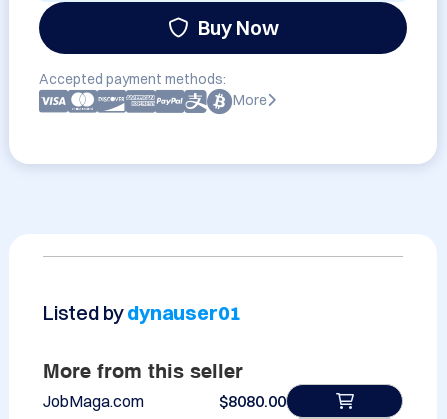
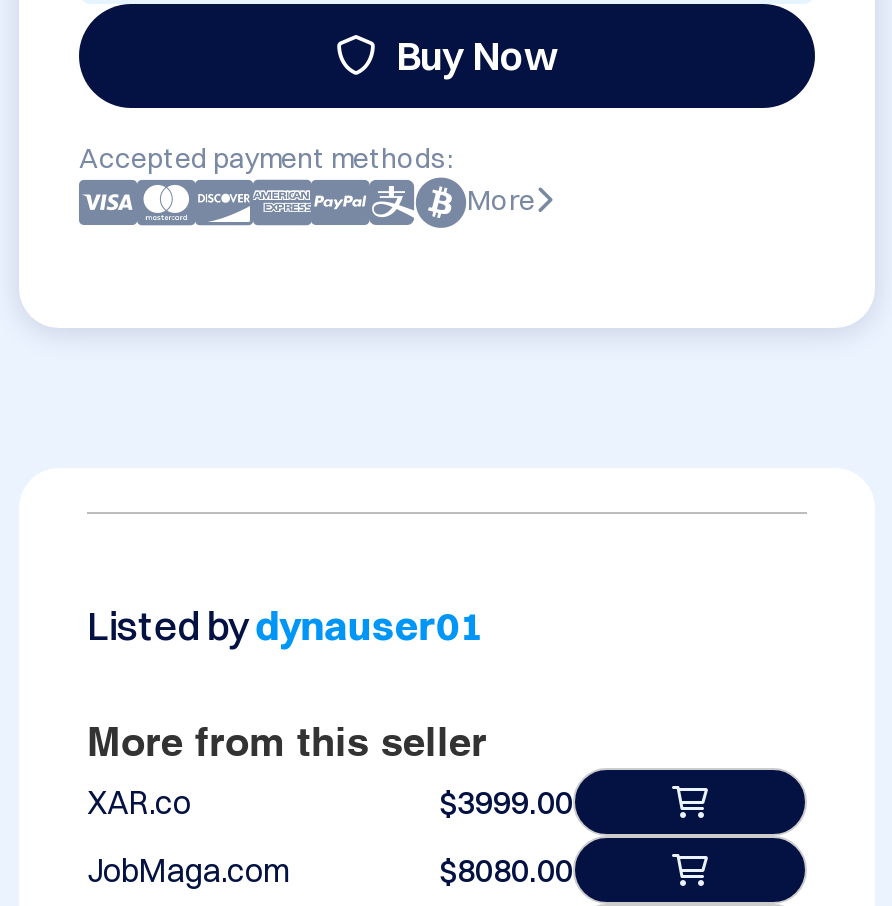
none -> [87,782,573,822] XAR.co | $3999.00

